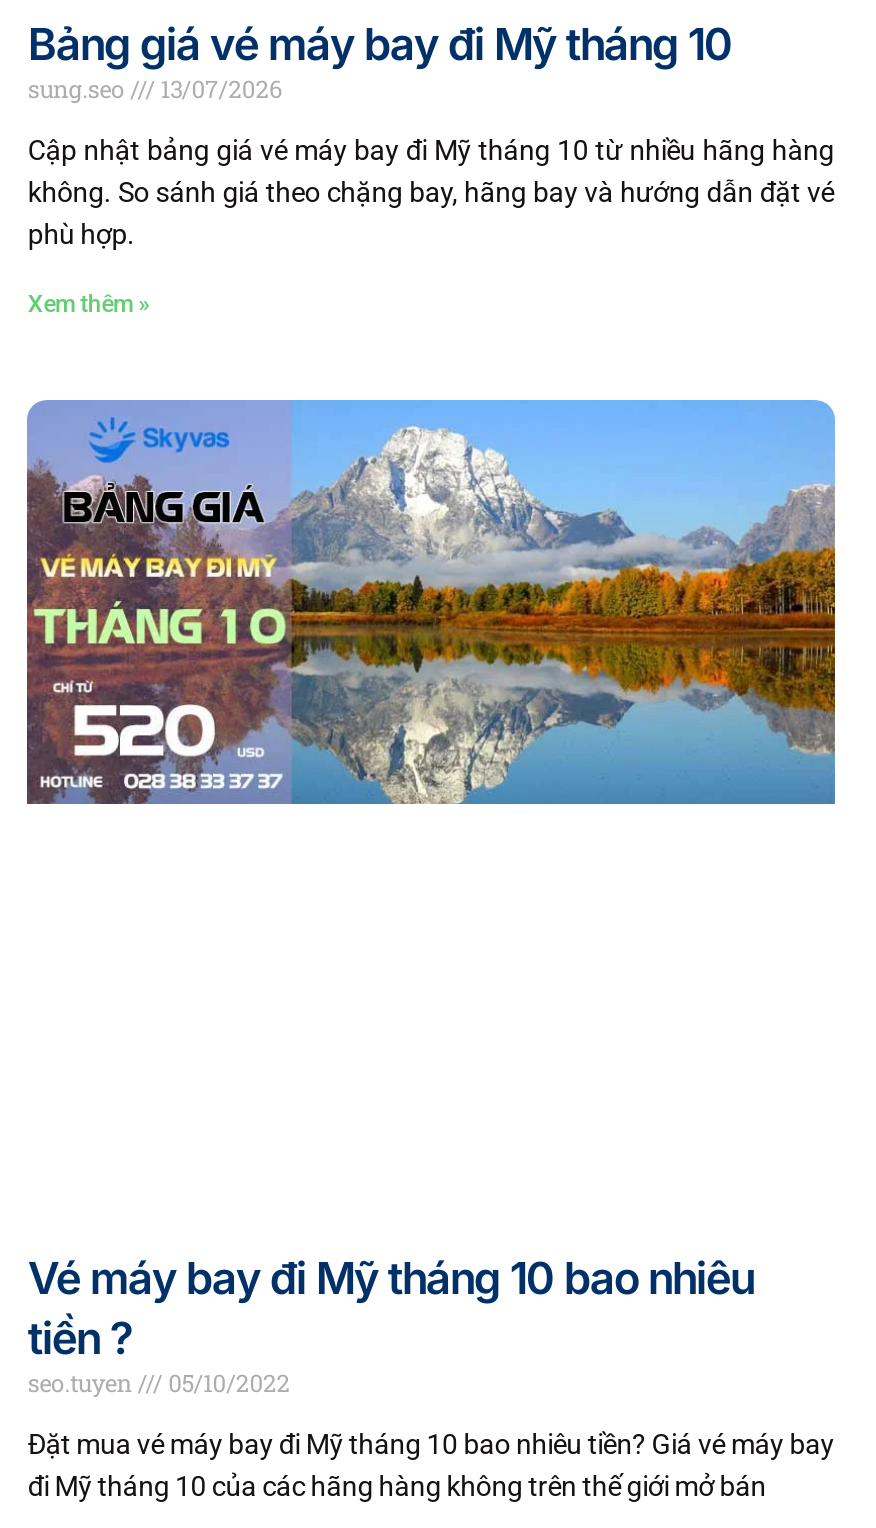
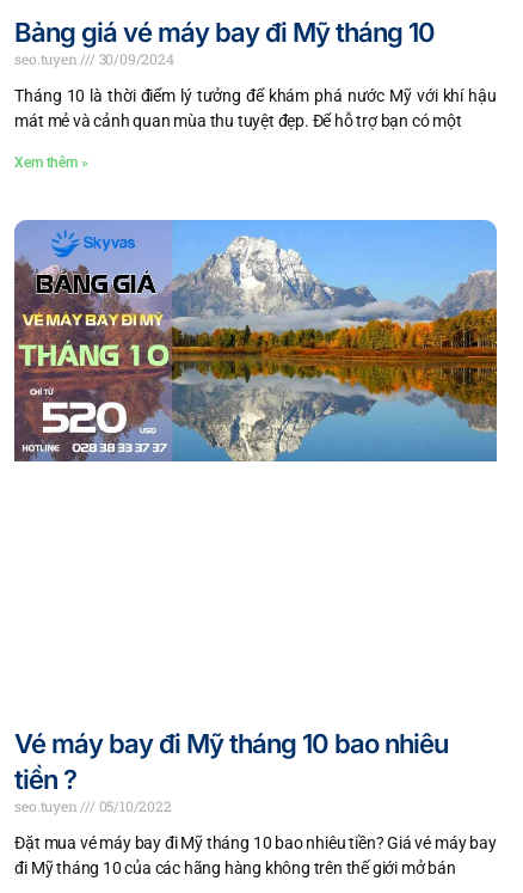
[28,73,283,105] sung.seo | 13/07/2026 -> [15,49,174,68] seo.tuyen | 30/09/2024
[28,135,834,251] Cập nhật bảng giá vé máy bay đi Mỹ tháng 10 từ nhiều hãng hàng | không. So sánh giá theo chặng bay, hãng bay và hướng dẫn đặt vé | phù hợp. -> [15,86,496,130] Tháng 10 là thời điểm lý tưởng để khám phá nước Mỹ với khí hậu | mát mẻ và cảnh quan mùa thu tuyệt đẹp. Để hỗ trợ bạn có một

